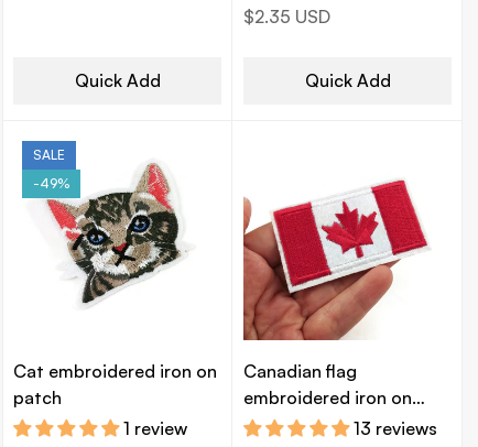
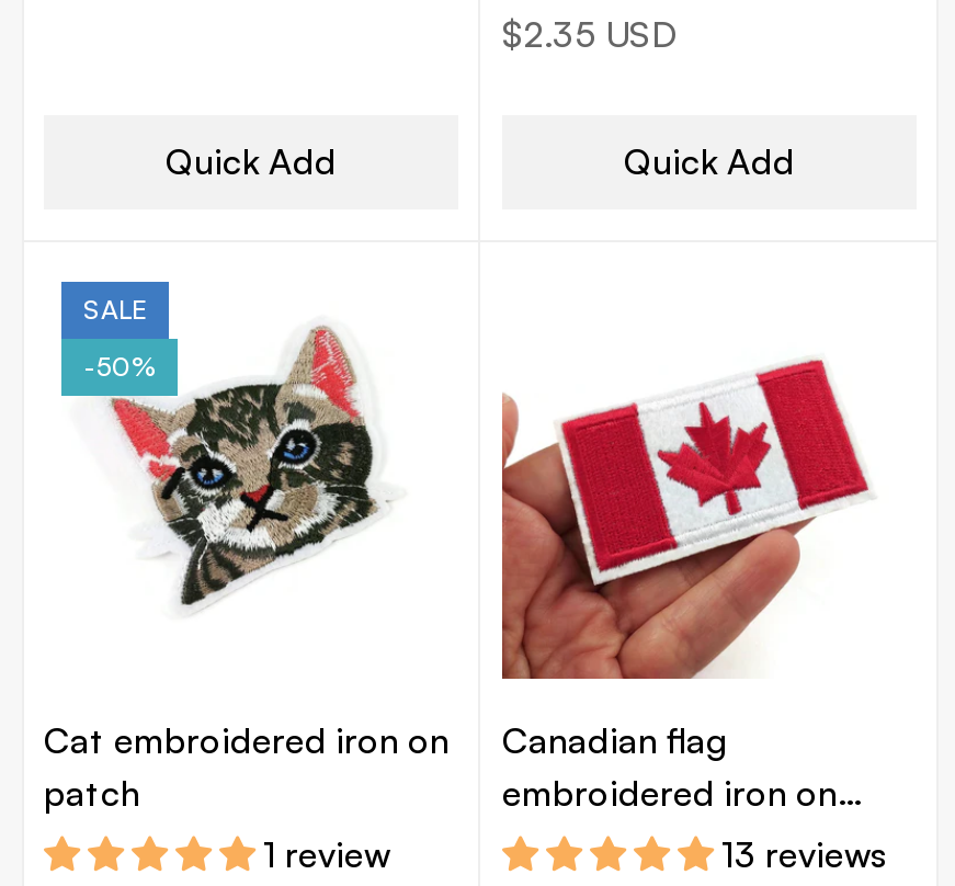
[33,175,69,192] -49% -> [83,349,156,382] -50%

